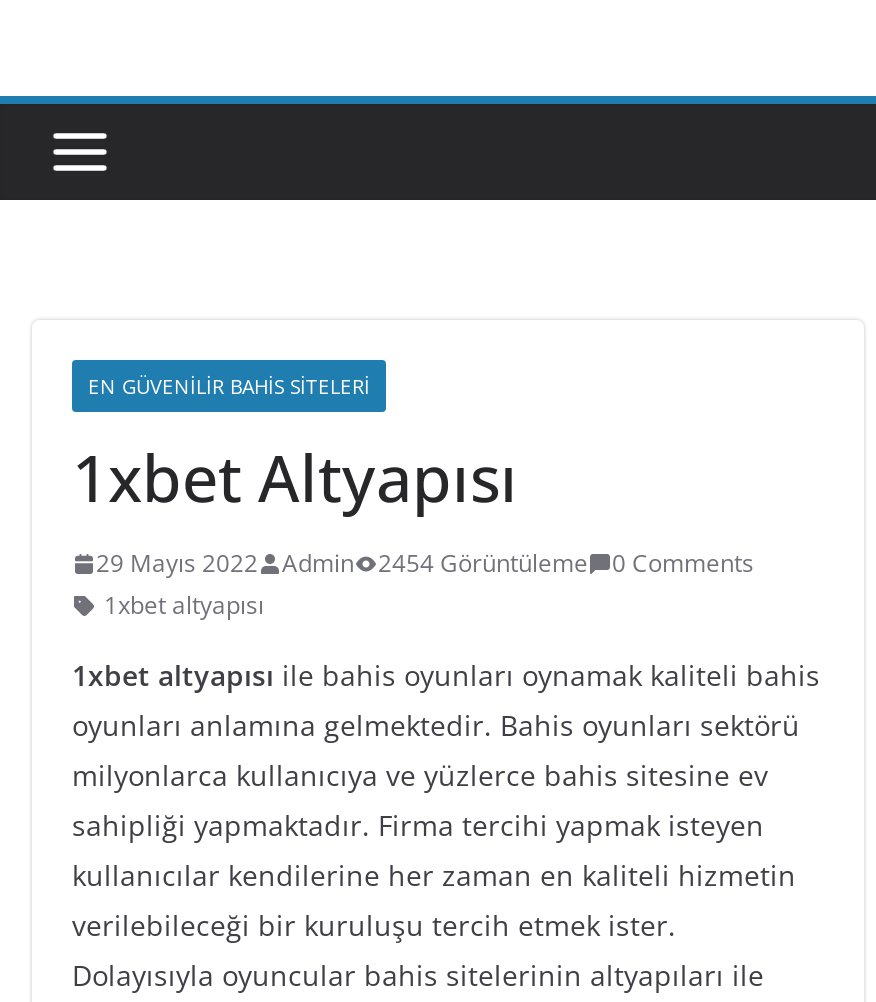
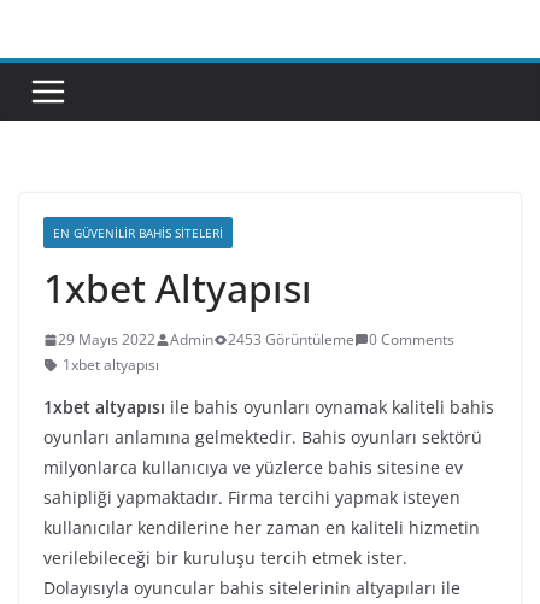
[96,546,754,580] 29 Mayıs 2022 Admin 2454 Görüntüleme 0 Comments -> [58,329,454,350] 29 Mayıs 2022 Admin 2453 Görüntüleme 0 Comments

